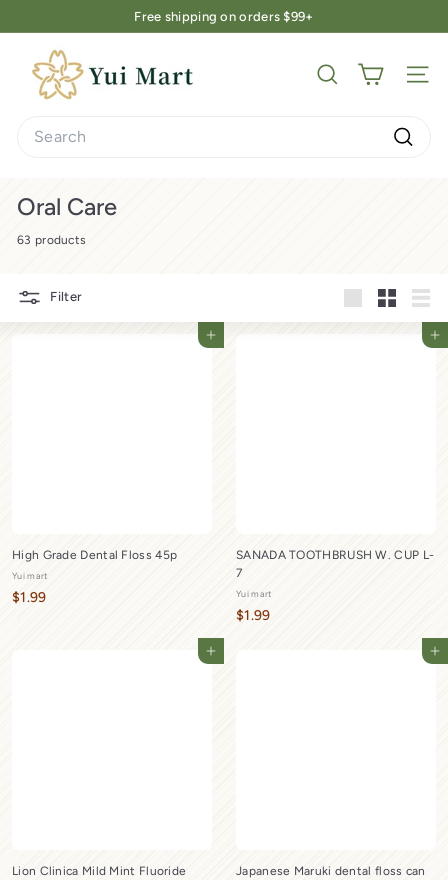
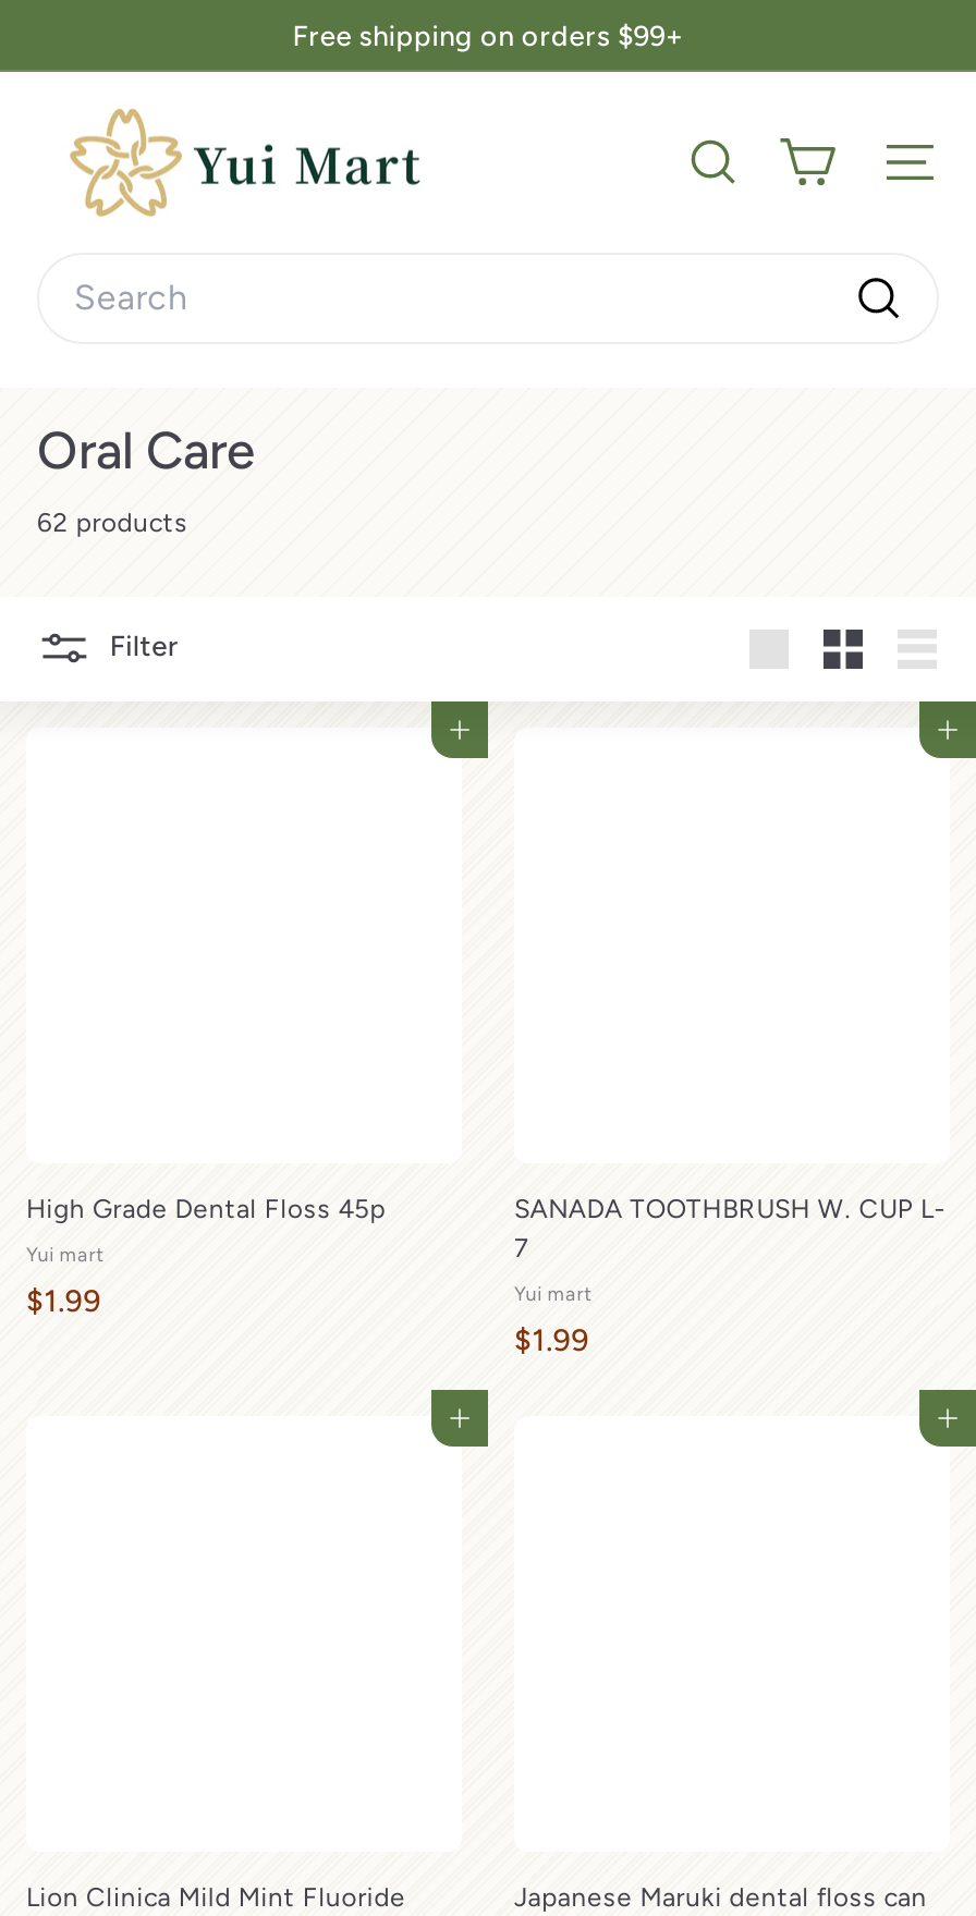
[17,233,86,247] 63 products -> [37,507,188,537] 62 products

